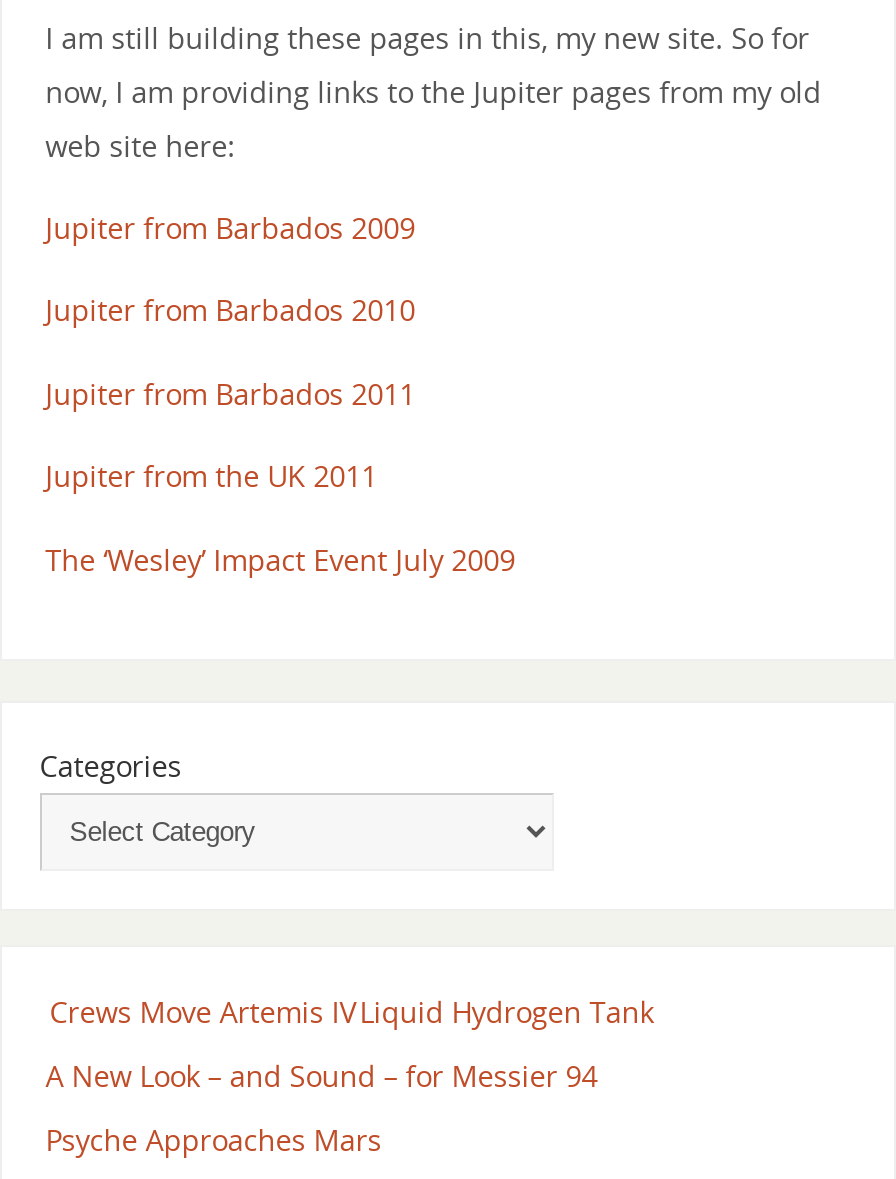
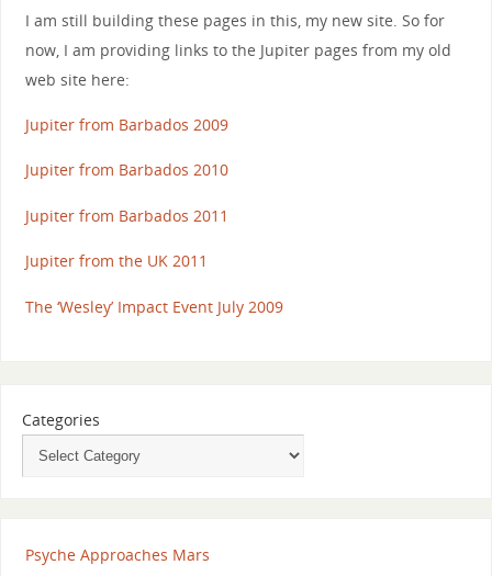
[45,993,653,1095] Crews Move Artemis IV Liquid Hydrogen Tank | A New Look – and Sound – for Messier 94 -> none

